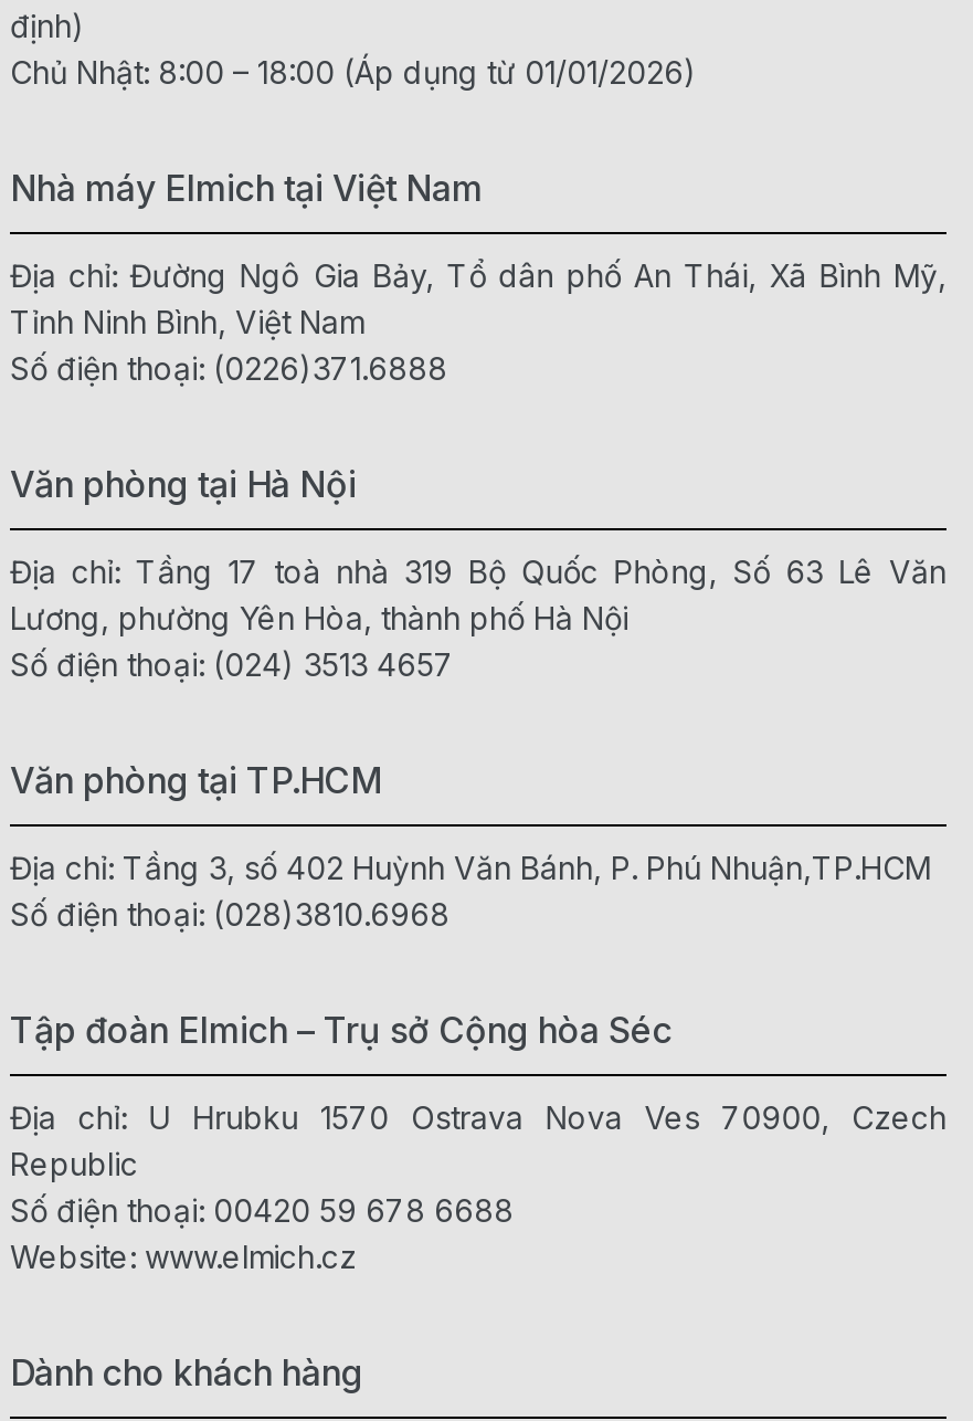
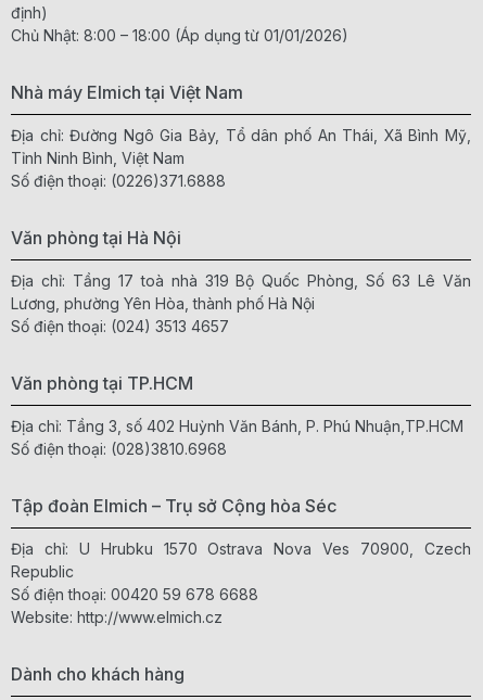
[10,1238,357,1276] Website: www.elmich.cz -> [11,608,223,626] Website: http://www.elmich.cz

